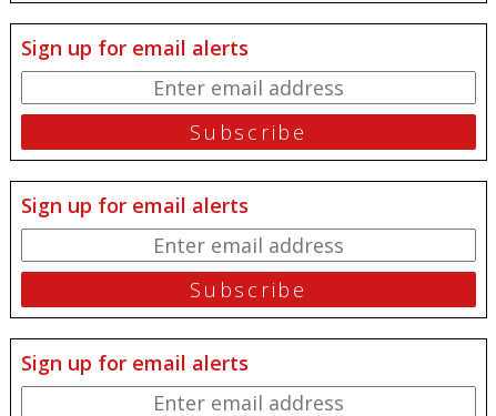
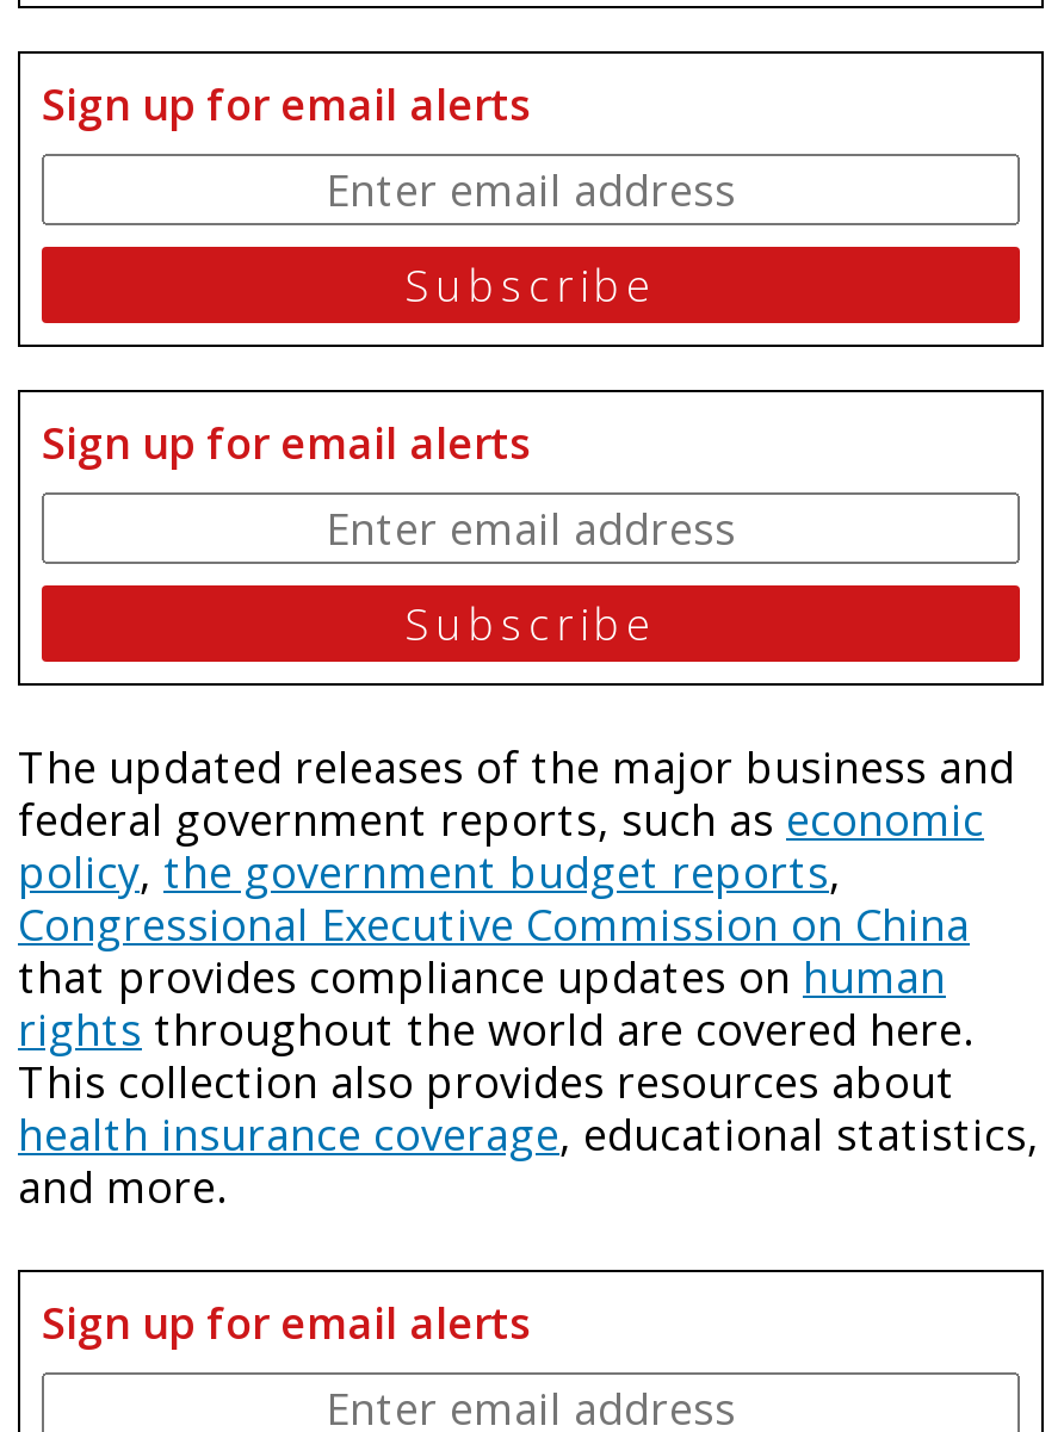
none -> [18,737,1039,1214] The updated releases of the major business and | federal government reports, such as economic | policy, the government budget reports, | Congressional Executive Commission on China | that provides compliance updates onhuman | rights throughout the world are covered here. | This collection also provides resources about | health insurance coverage, educational statistics, | and more.

